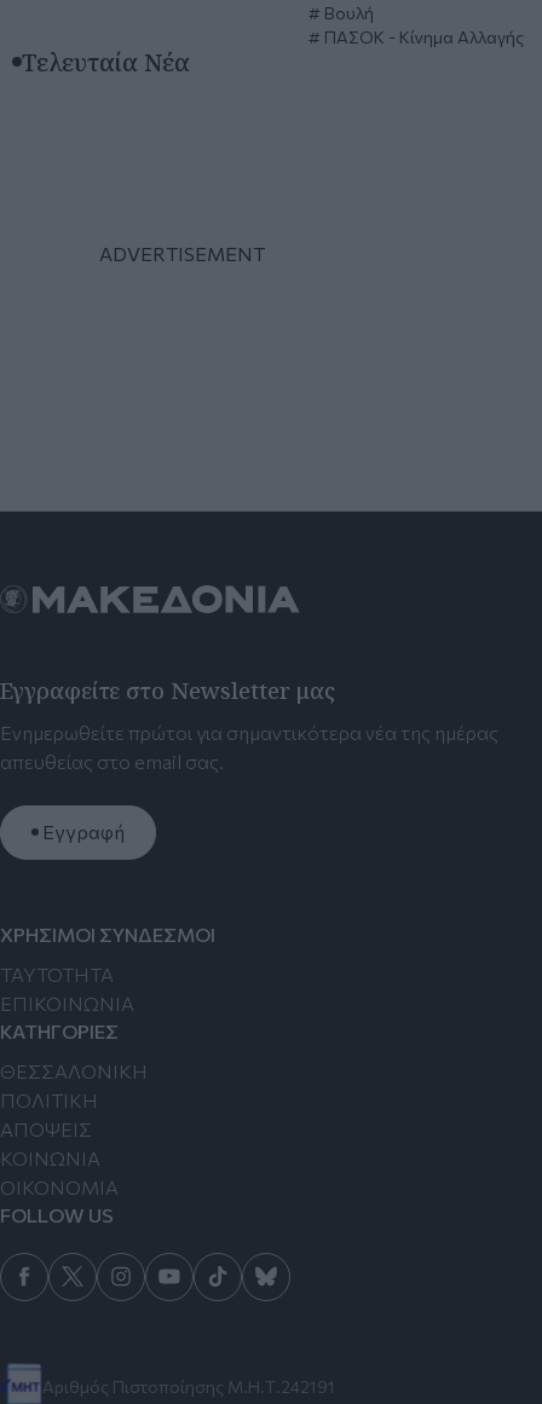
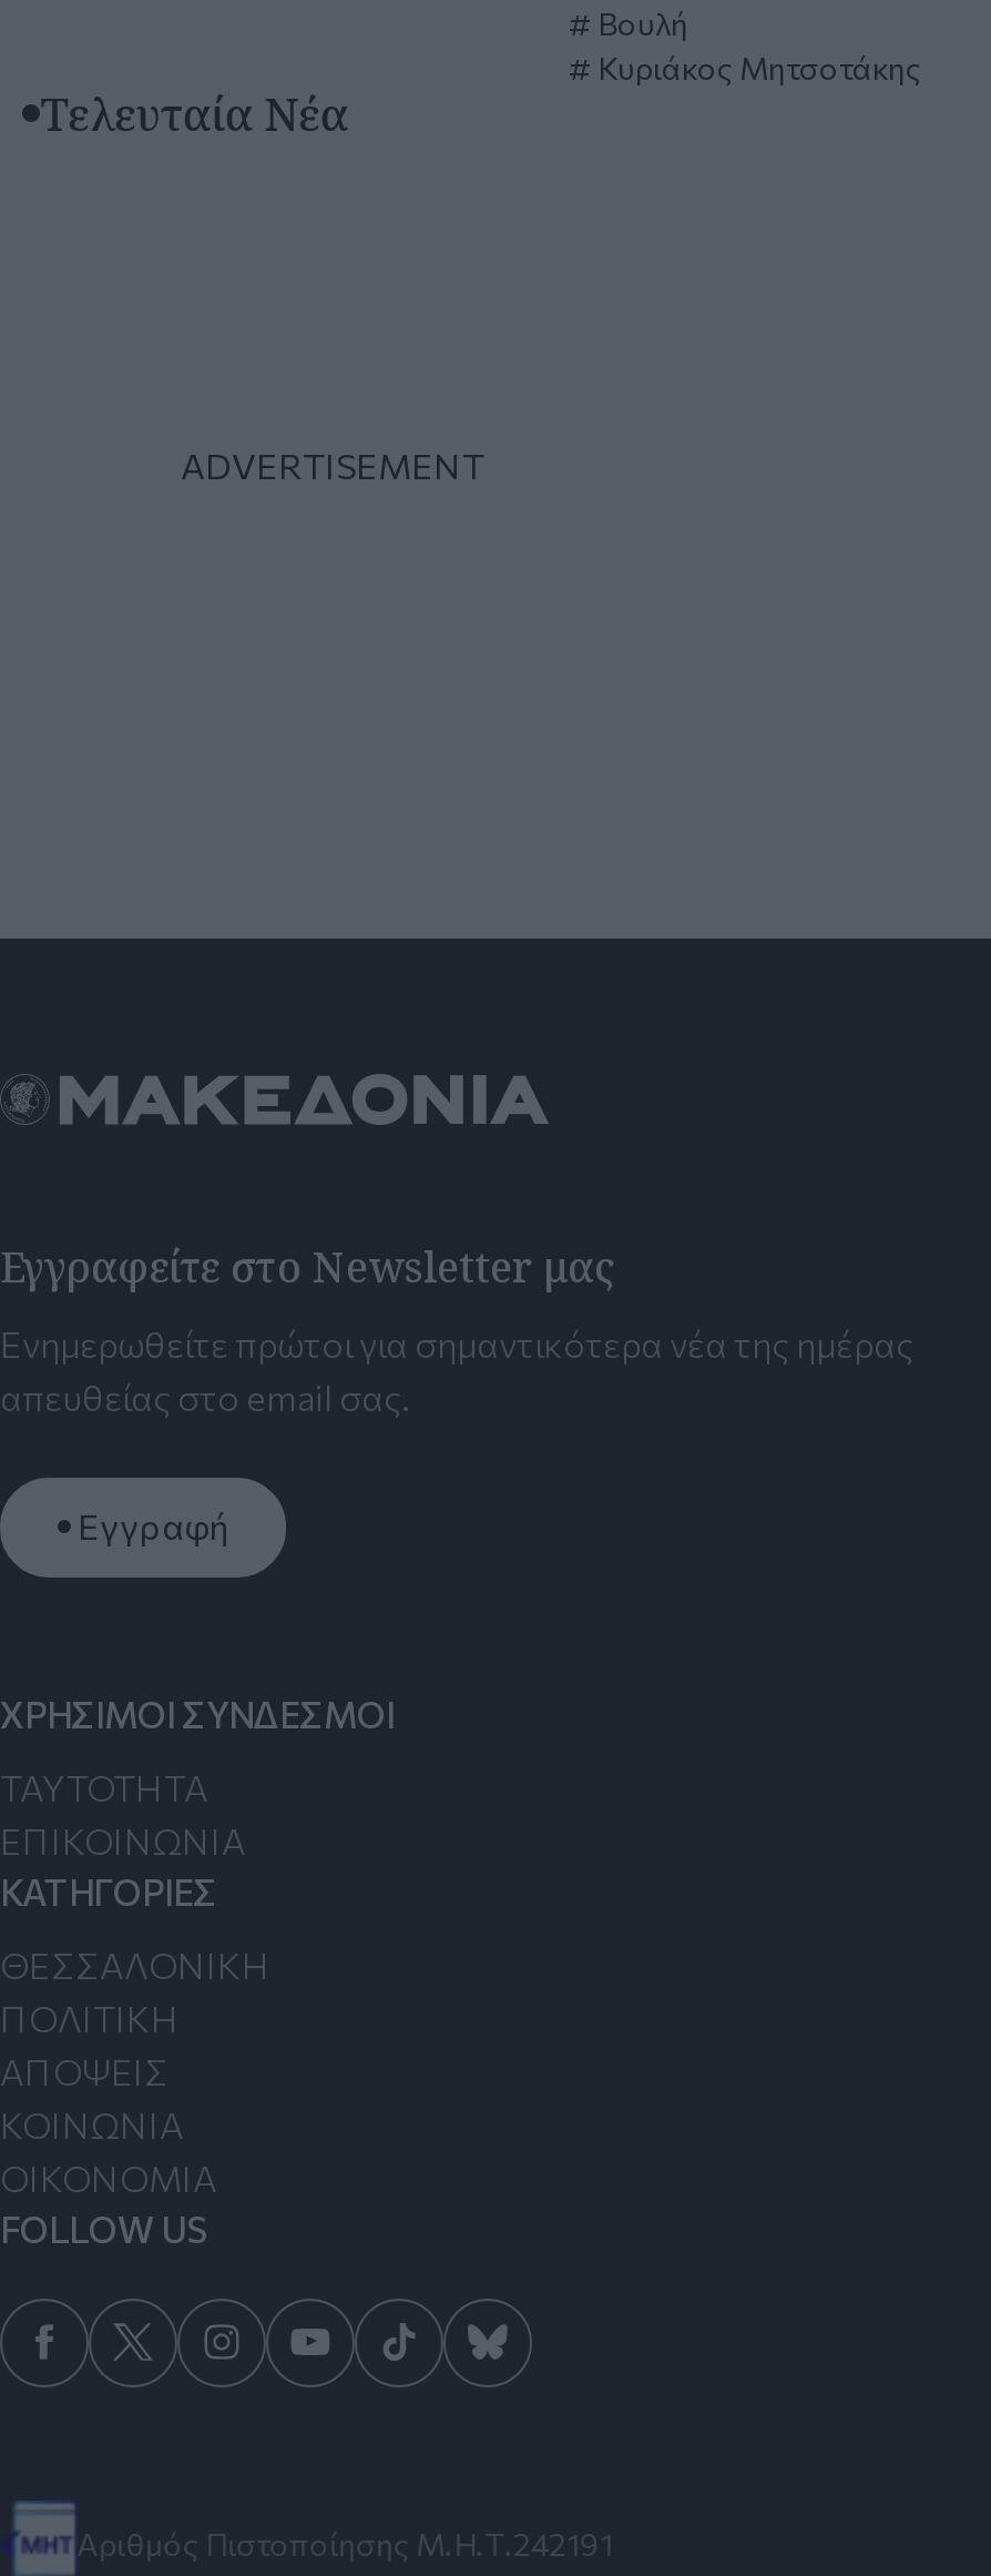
[321,27,524,47] ΠΑΣΟΚ - Κίνημα Αλλαγής -> [591,49,921,87] Κυριάκος Μητσοτάκης

